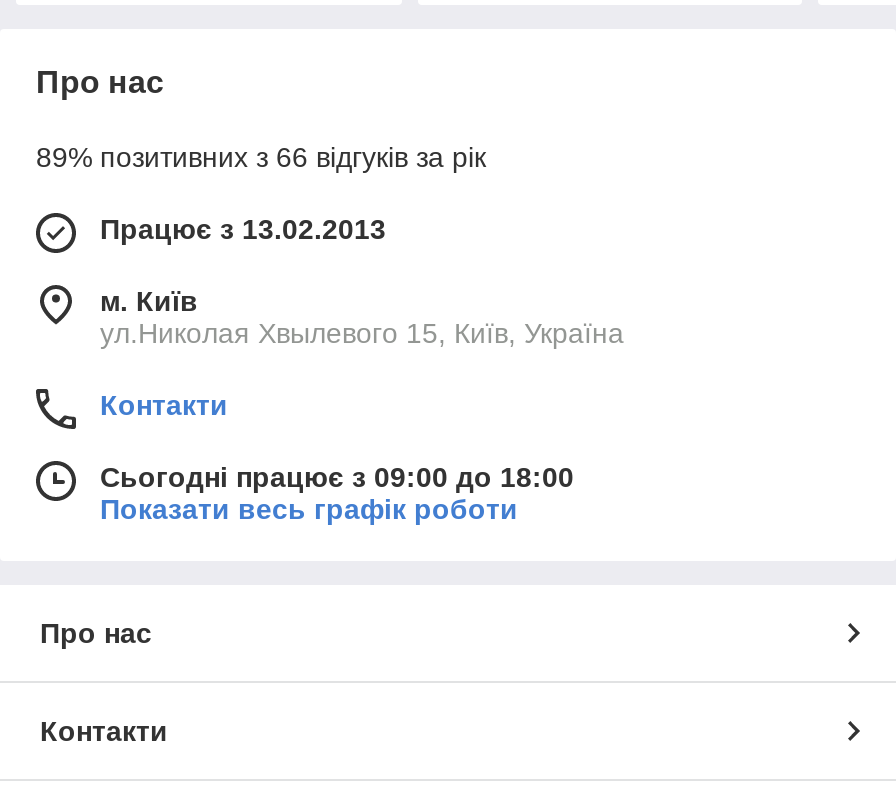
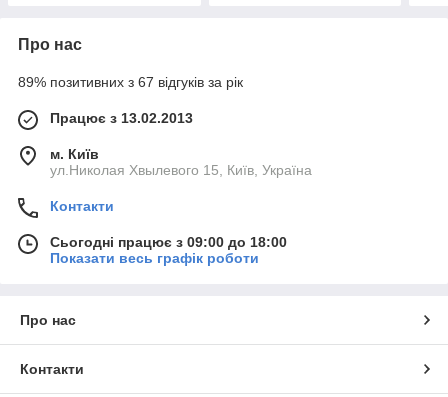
[36,141,486,173] 89% позитивних з 66 відгуків за рік -> [18,74,243,90] 89% позитивних з 67 відгуків за рік

